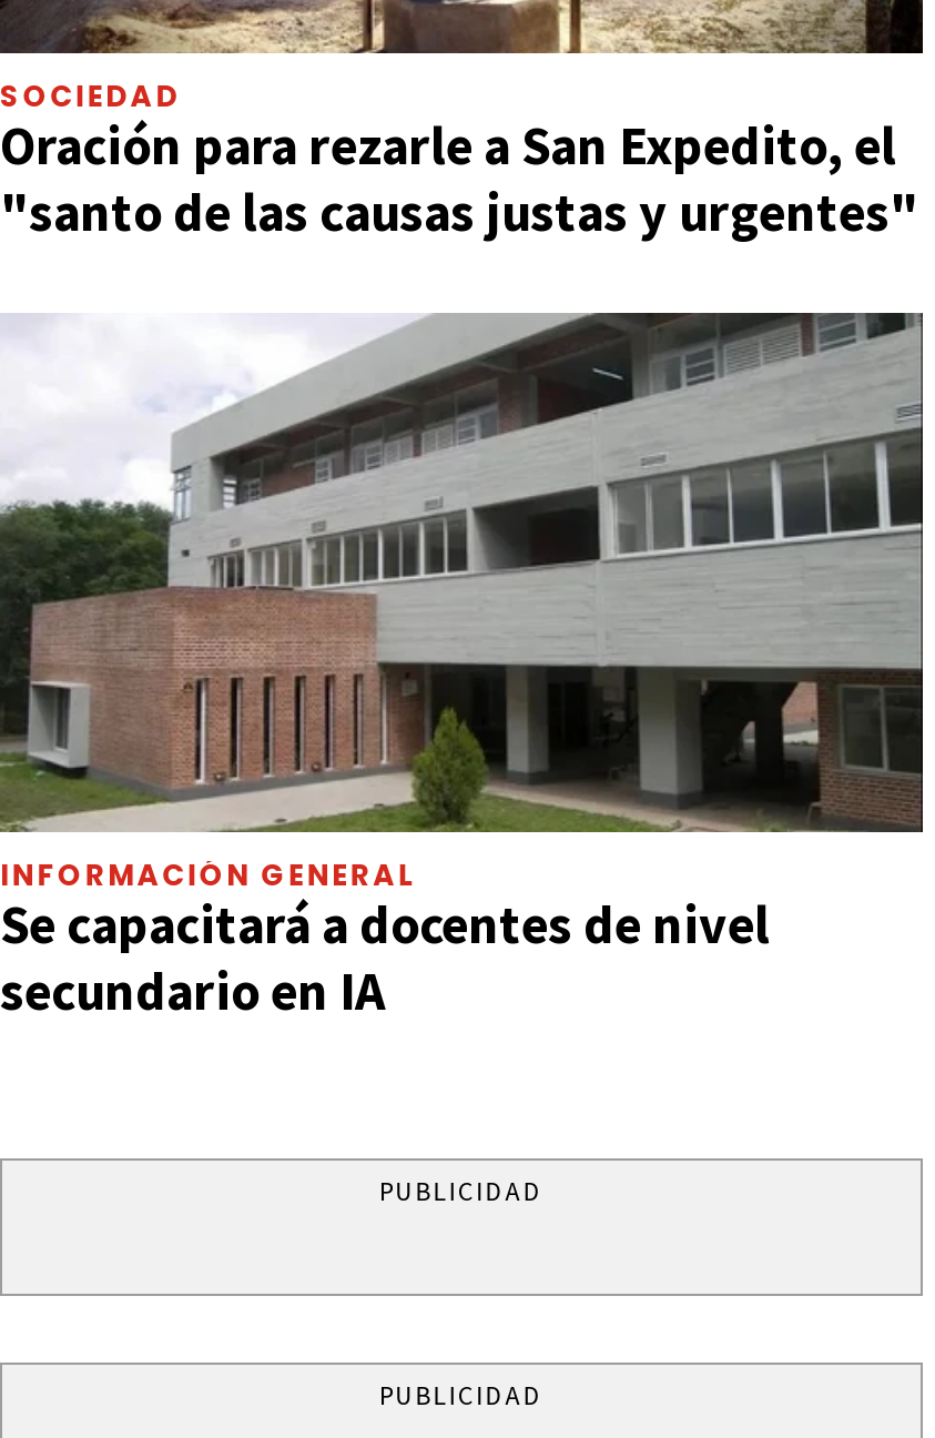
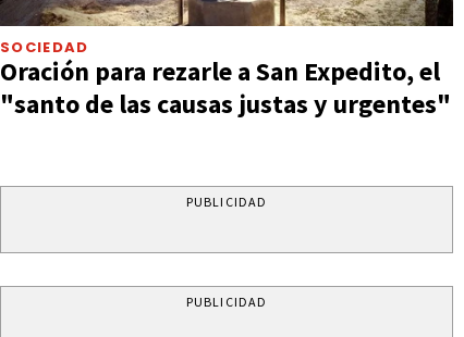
[0,311,923,1026] [image] | INFORMACIÓN GENERAL | Se capacitará a docentes de nivel | secundario en IA -> none

